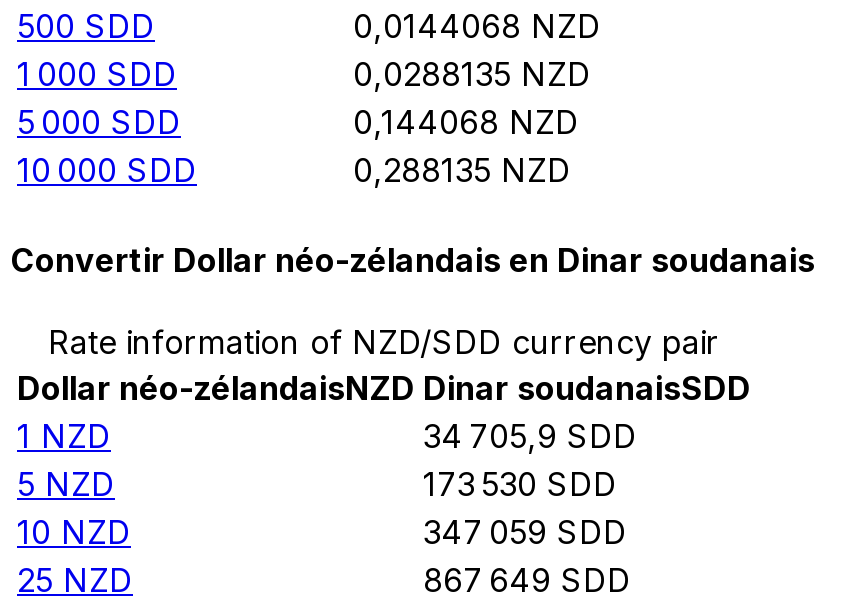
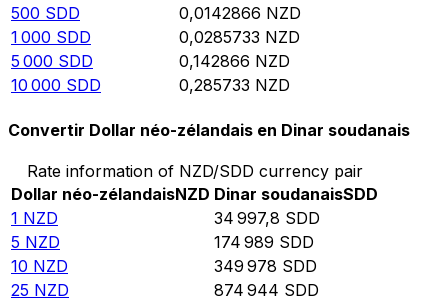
[353,7,601,47] 0,0144068 NZD -> [179,3,301,23] 0,0142866 NZD
[353,55,591,95] 0,0288135 NZD -> [179,27,300,47] 0,0285733 NZD
[353,103,579,143] 0,144068 NZD -> [179,51,290,71] 0,142866 NZD
[353,151,571,191] 0,288135 NZD -> [179,75,290,95] 0,285733 NZD
[423,416,637,456] 34 705,9 SDD -> [214,208,320,228] 34 997,8 SDD
[423,464,617,504] 173 530 SDD -> [214,232,314,252] 174 989 SDD
[423,512,627,552] 347 059 SDD -> [214,256,317,276] 349 978 SDD
[423,560,631,600] 867 649 SDD -> [214,280,319,300] 874 944 SDD

